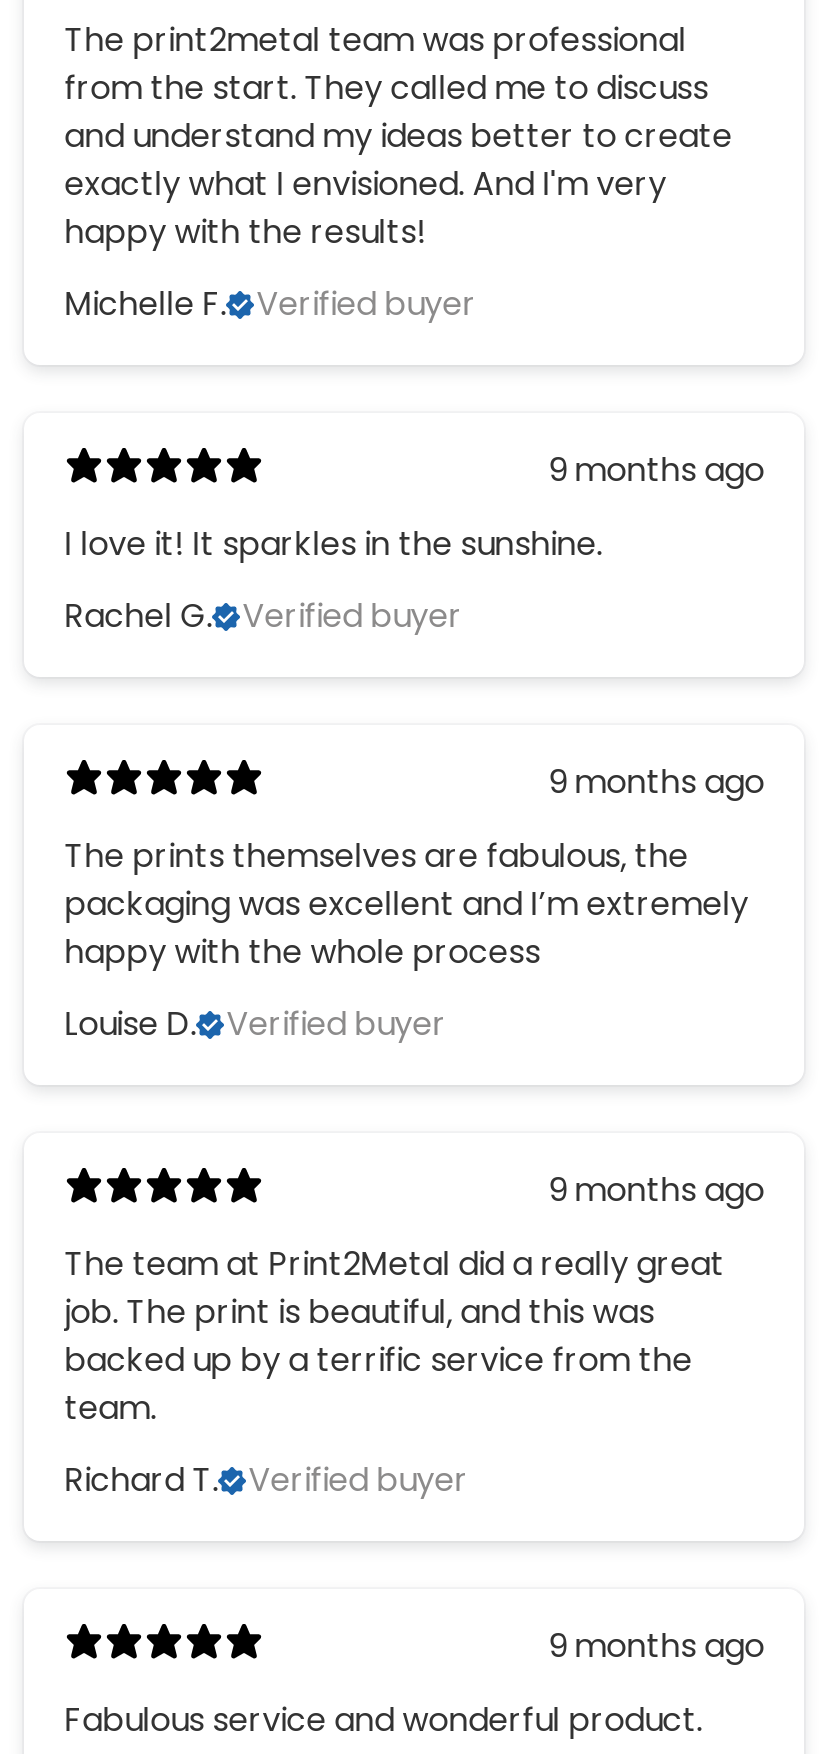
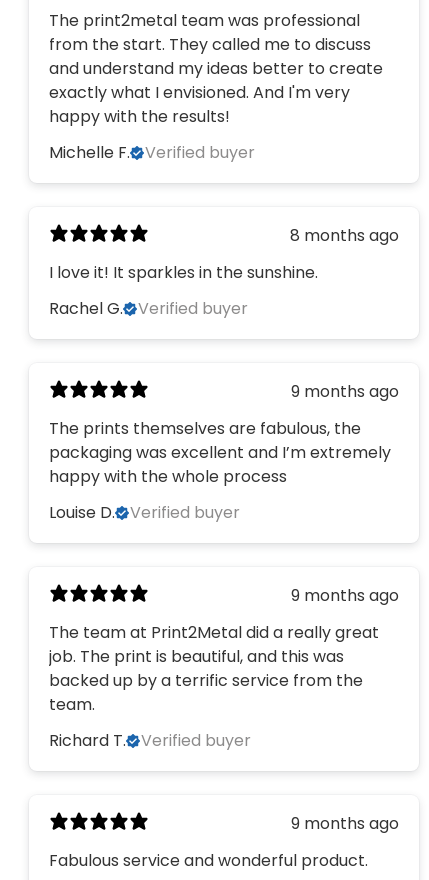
[548,446,764,492] 9 months ago -> [290,224,399,247] 8 months ago

